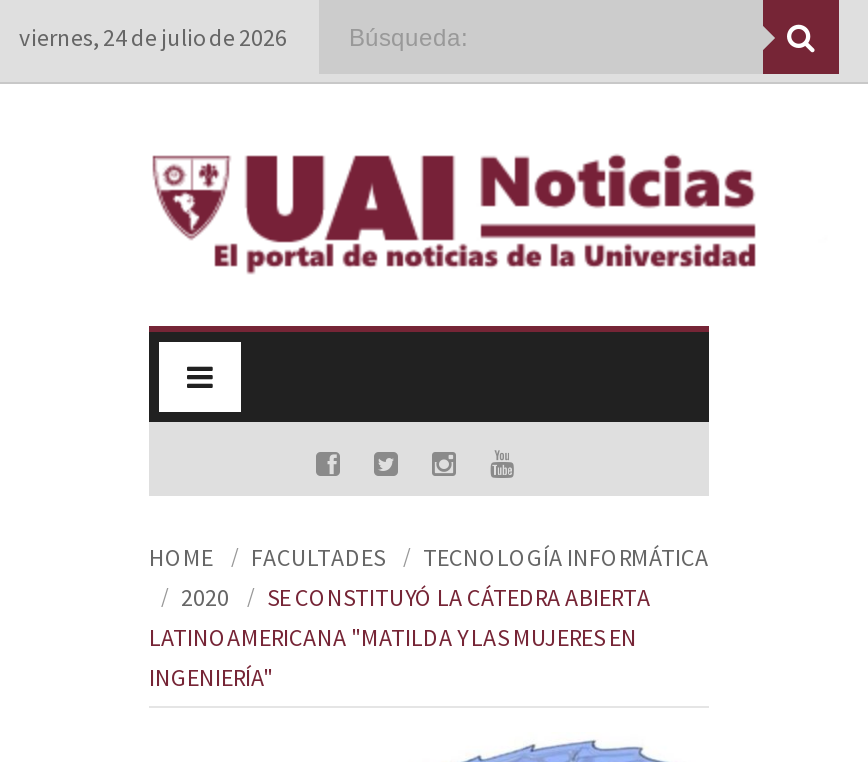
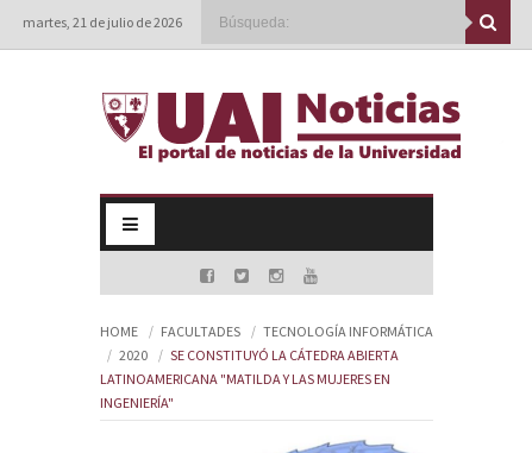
[19,22,287,52] viernes, 24 de julio de 2026 -> [23,13,182,31] martes, 21 de julio de 2026

